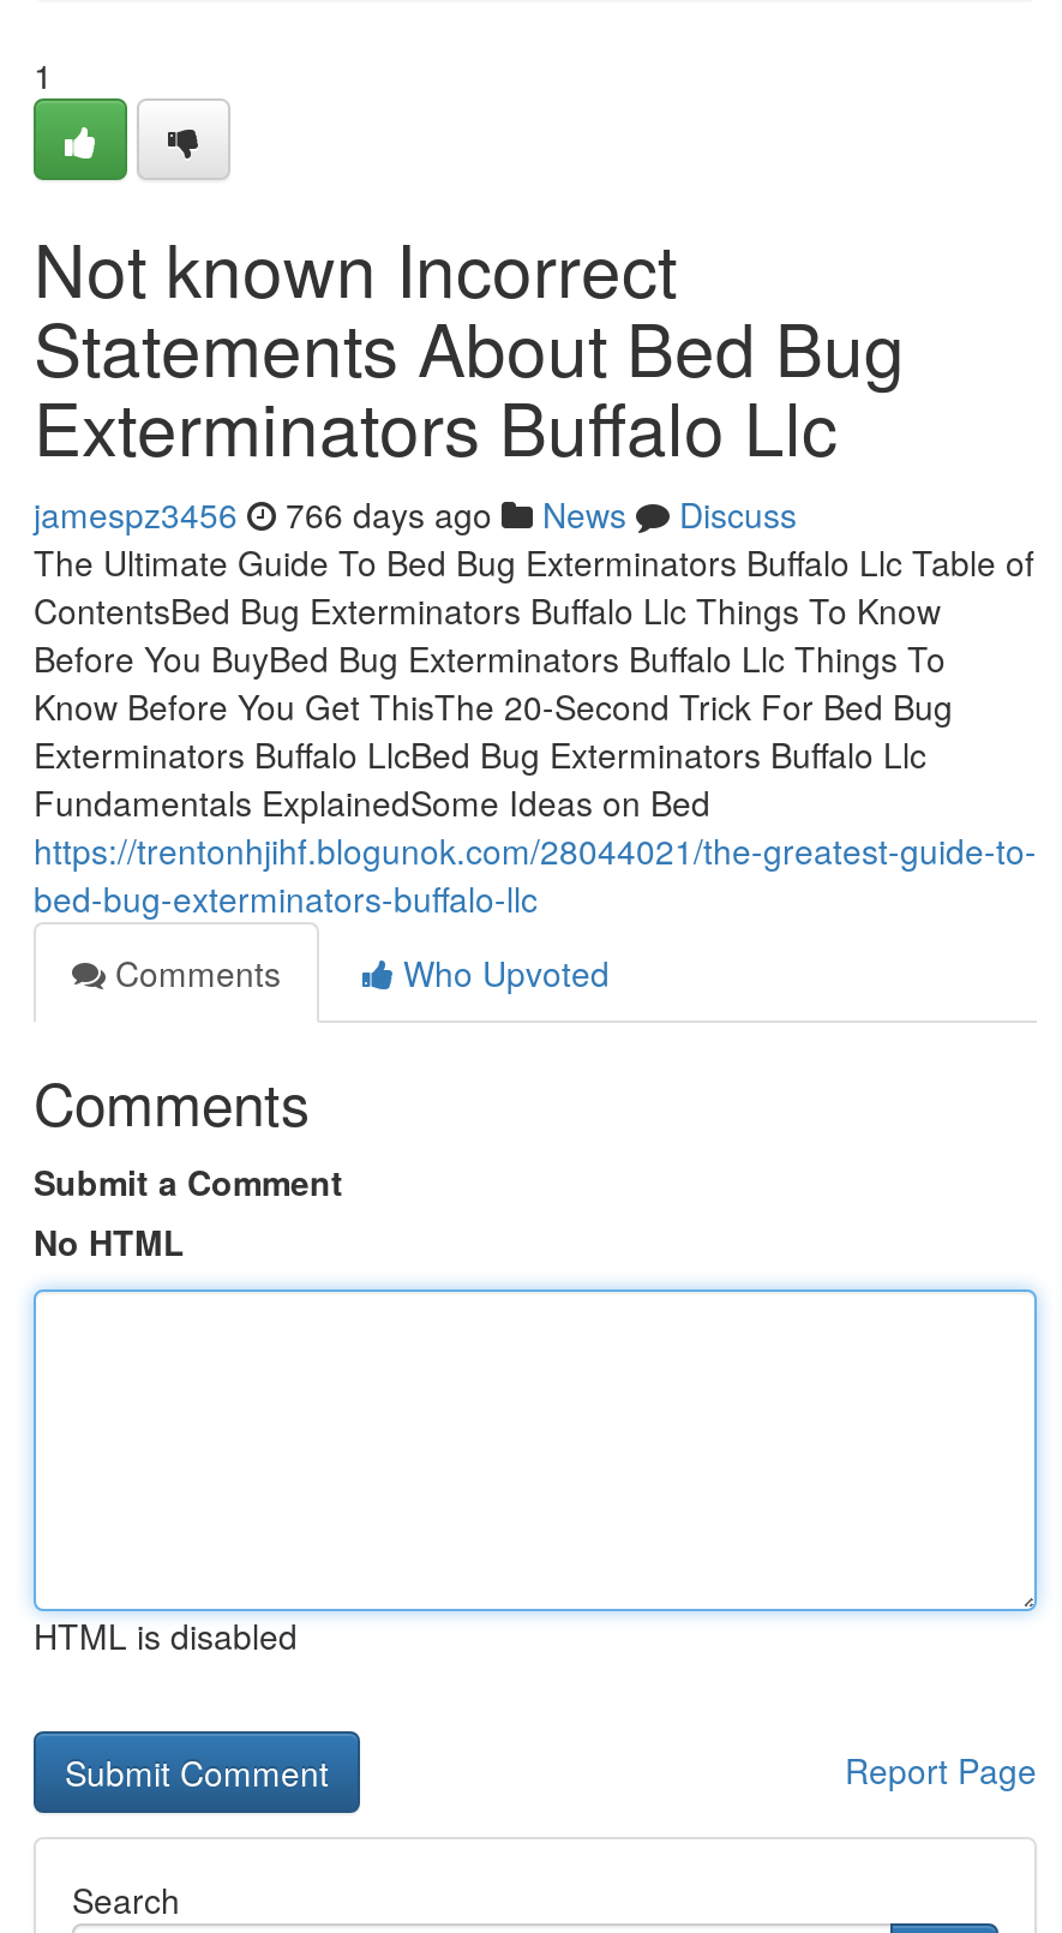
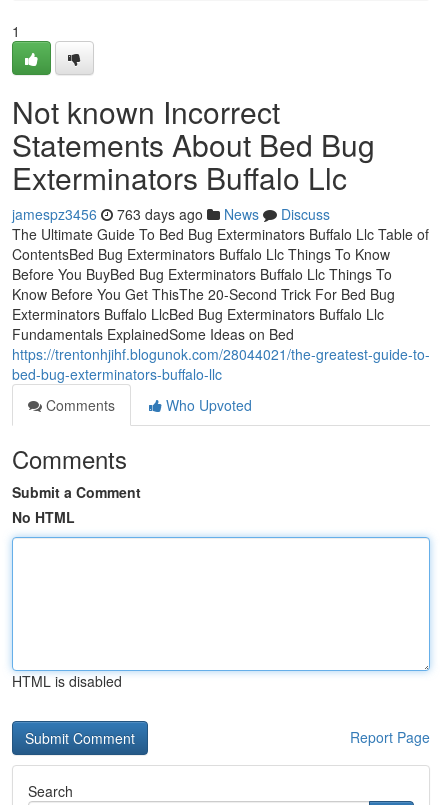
[34,490,797,538] jamespz3456 766 days ago News Discuss -> [12,204,330,224] jamespz3456 763 days ago News Discuss

